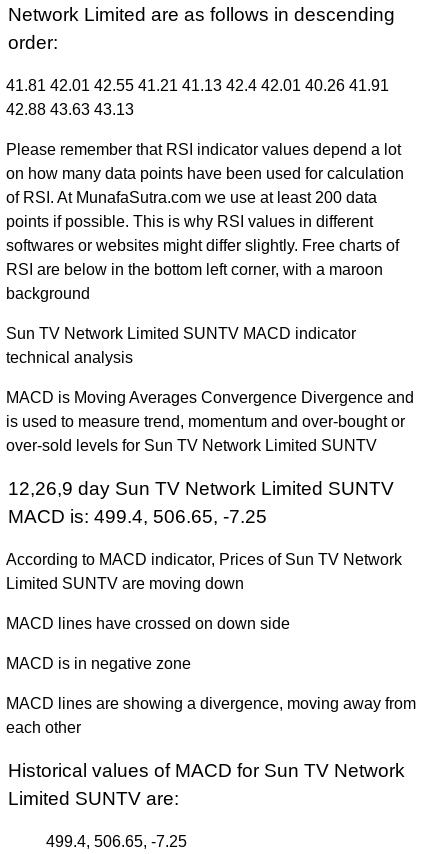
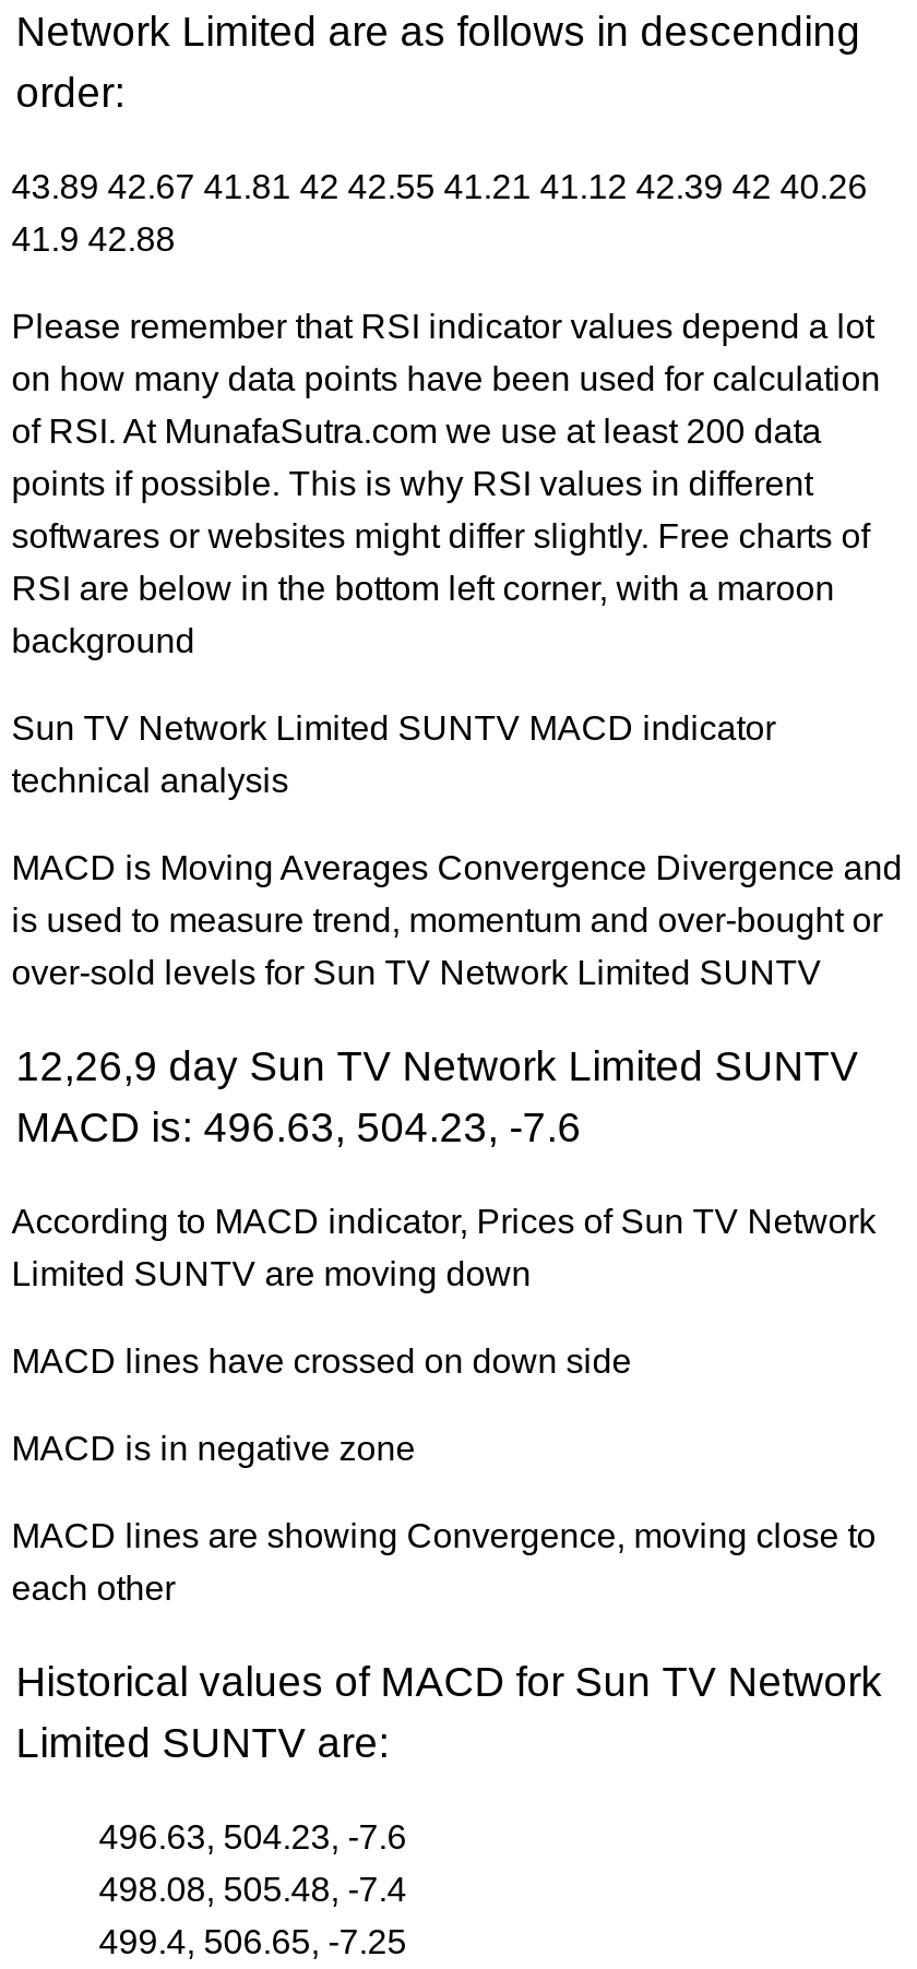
[6,77,389,118] 41.81 42.01 42.55 41.21 41.13 42.4 42.01 40.26 41.91 | 42.88 43.63 43.13 -> [11,169,867,258] 43.89 42.67 41.81 42 42.55 41.21 41.12 42.39 42 40.26 | 41.9 42.88
[8,506,267,527] MACD is: 499.4, 506.65, -7.25 -> [16,1105,581,1151] MACD is: 496.63, 504.23, -7.6
[6,695,416,712] MACD lines are showing a divergence, moving away from -> [11,1518,876,1555] MACD lines are showing Convergence, moving close to
none -> [99,1819,407,1908] 496.63, 504.23, -7.6 | 498.08, 505.48, -7.4

